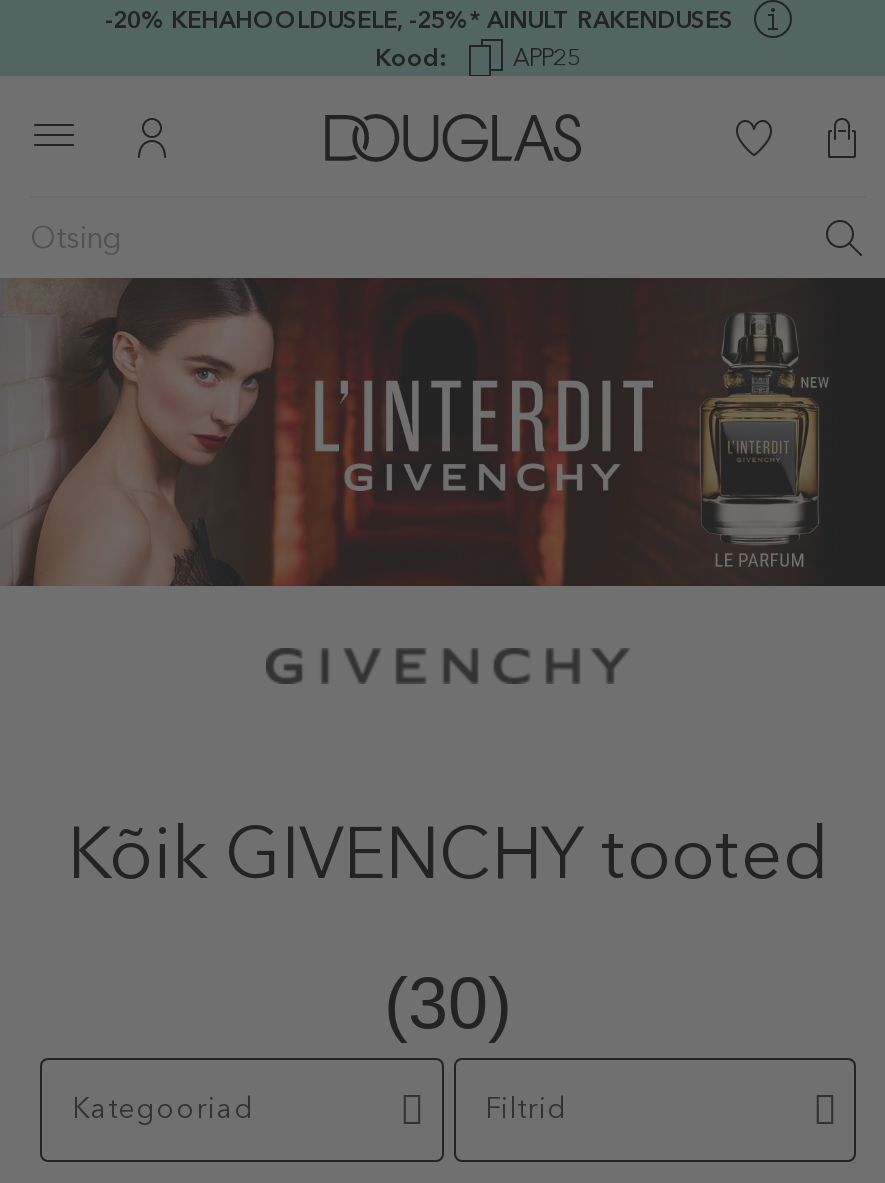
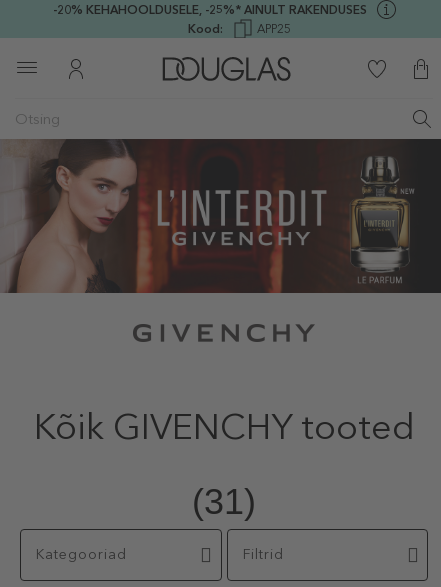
[384,963,512,1045] (30) -> [192,481,256,522] (31)

